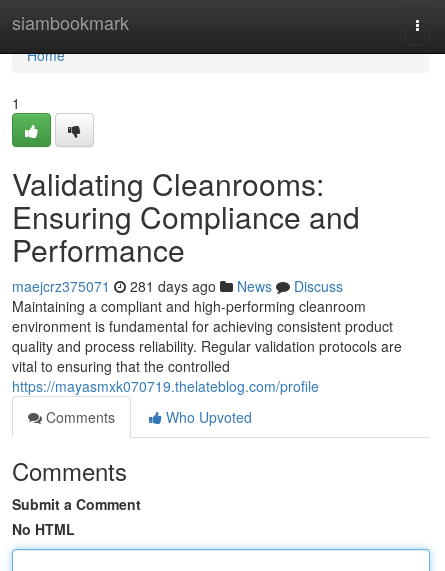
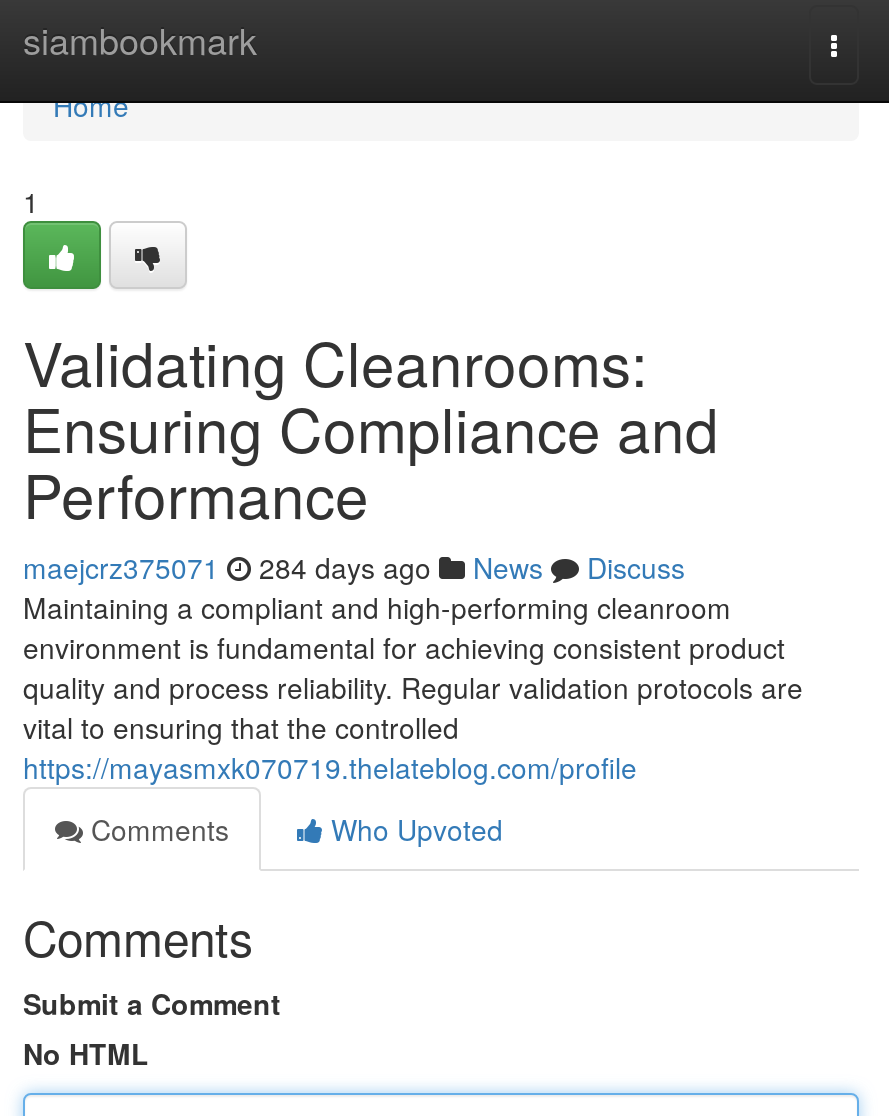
[12,276,343,296] maejcrz375071 281 days ago News Discuss -> [23,547,685,587] maejcrz375071 284 days ago News Discuss

